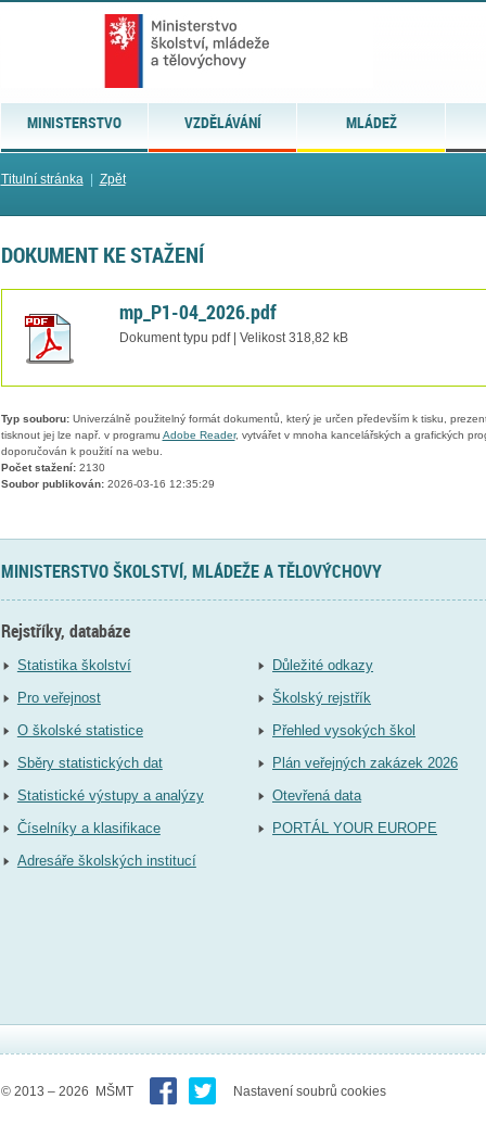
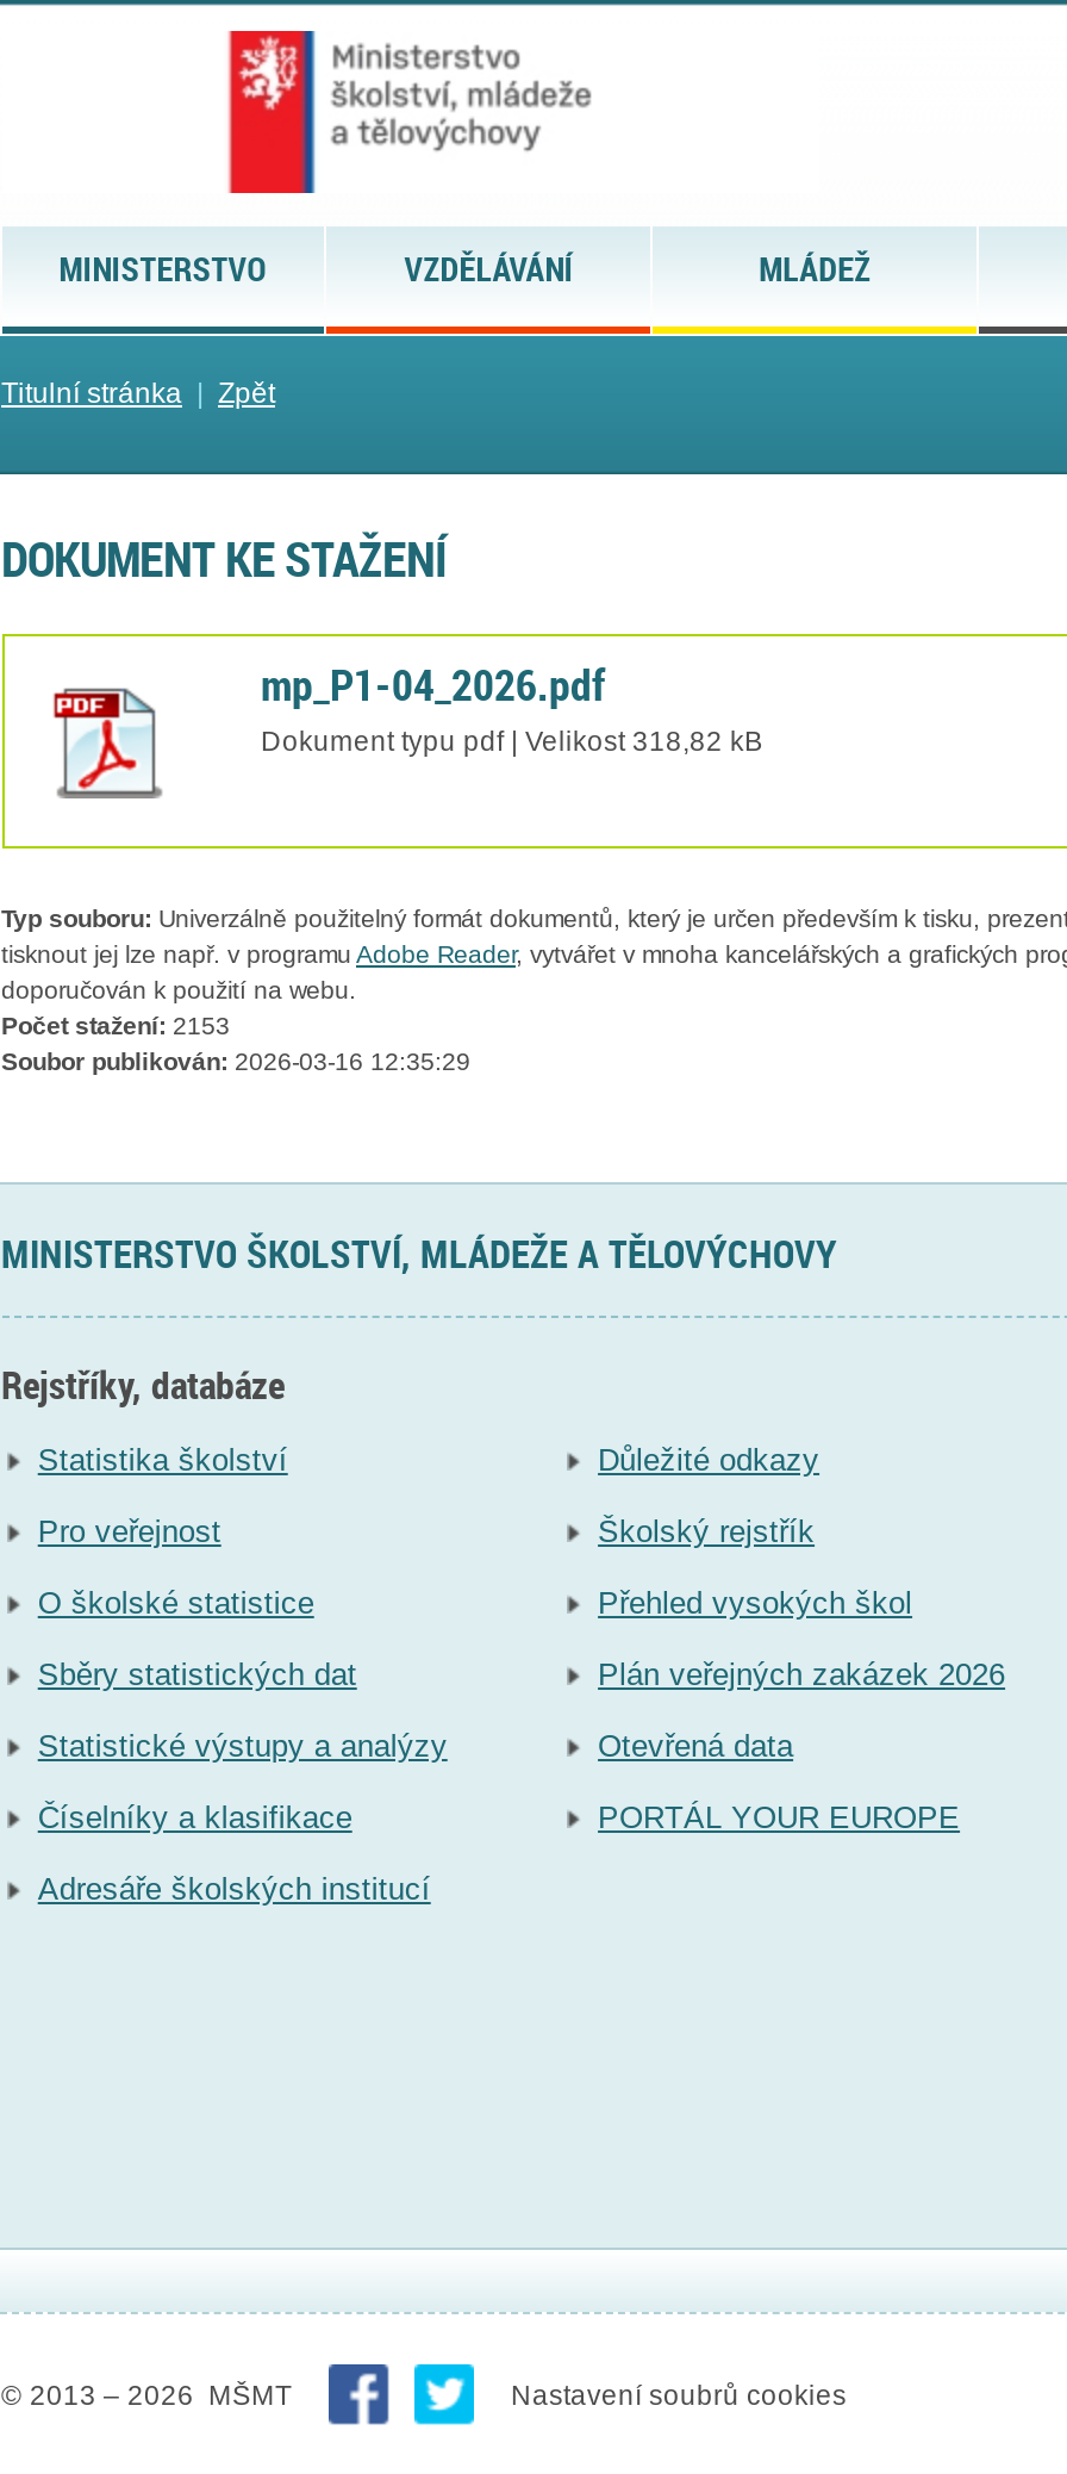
[1,462,105,474] Počet stažení: 2130 -> [1,1014,230,1040] Počet stažení: 2153

